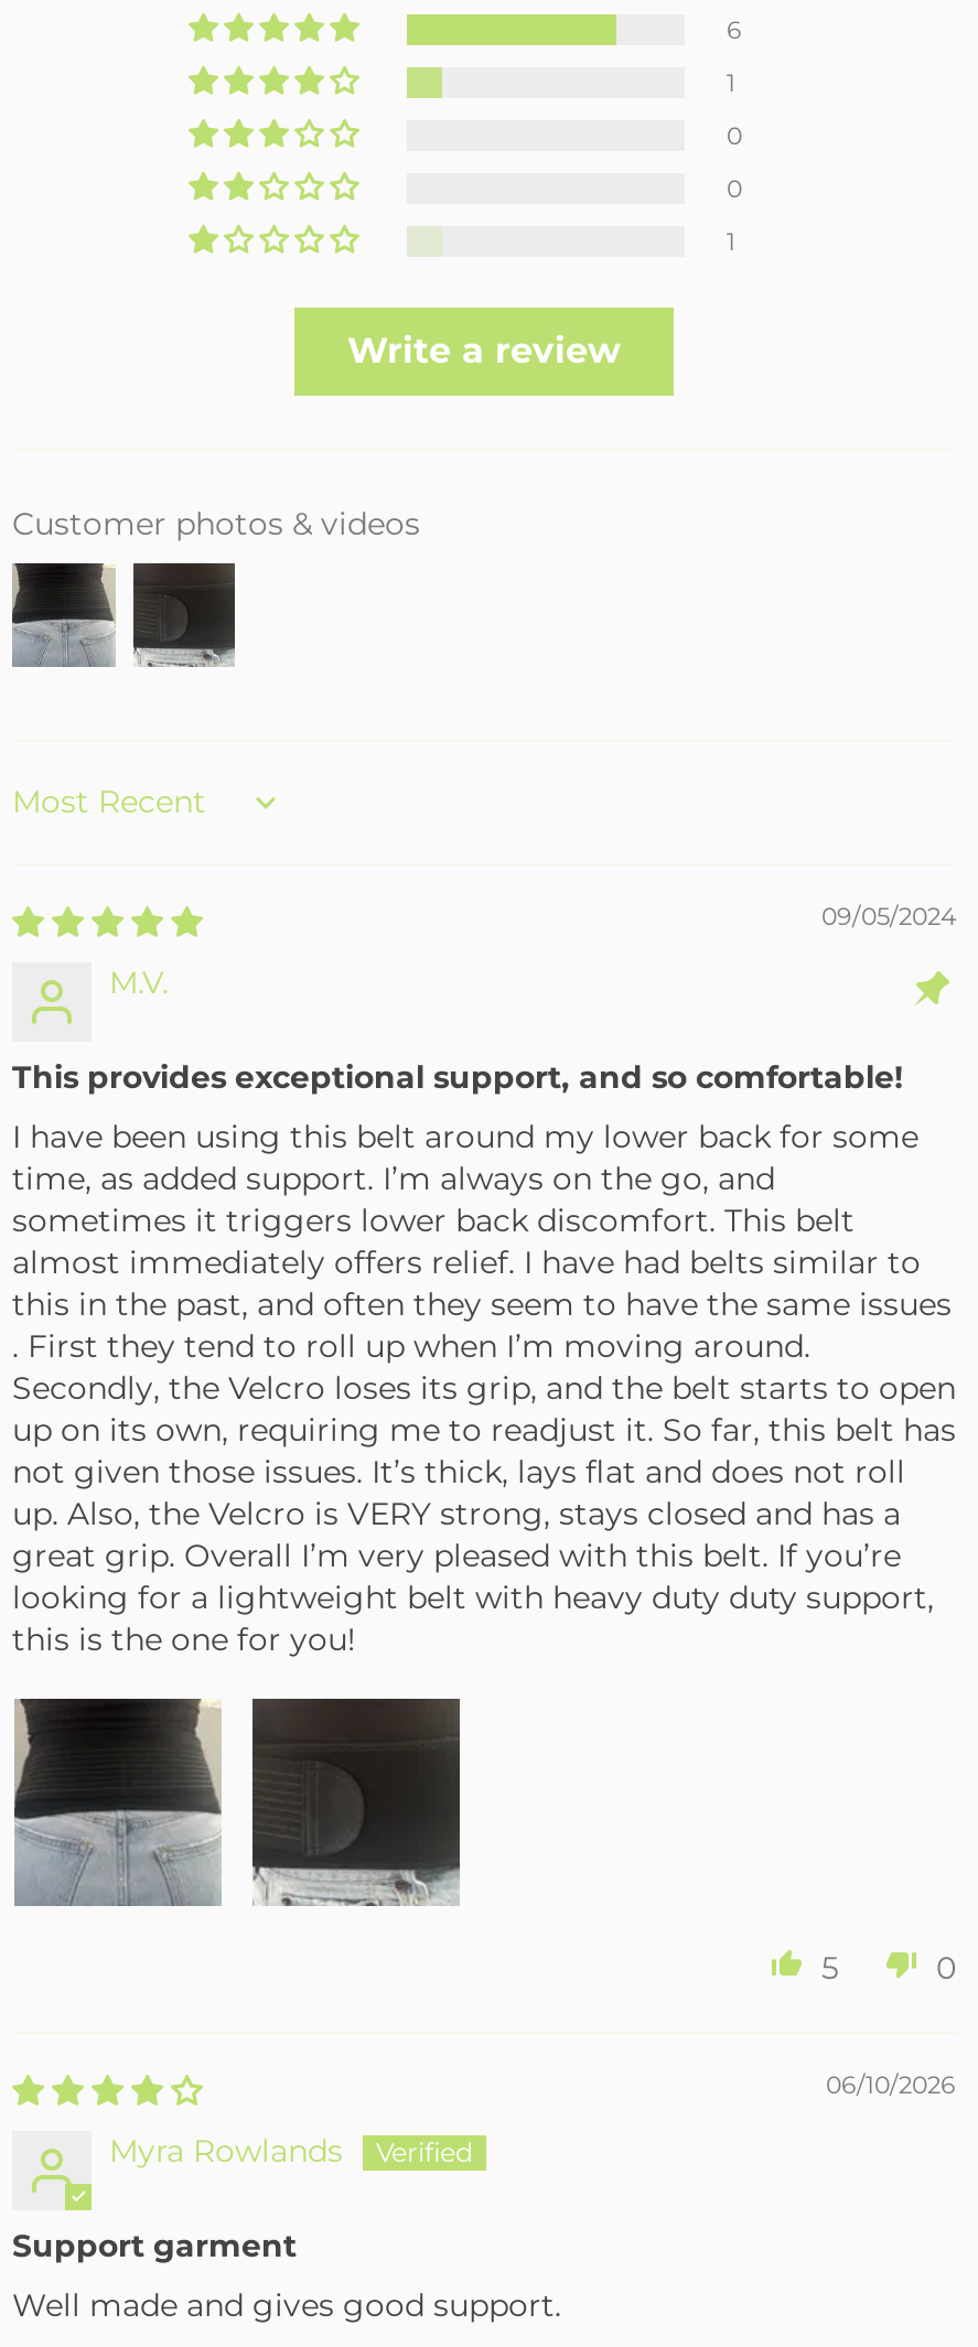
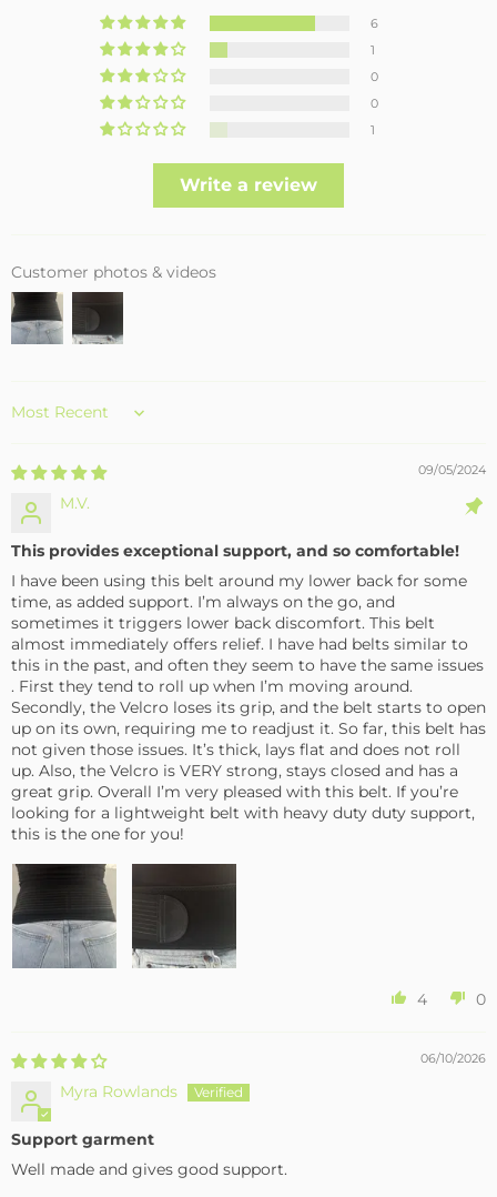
[821,1947,839,1987] 5 -> [417,989,427,1009] 4

